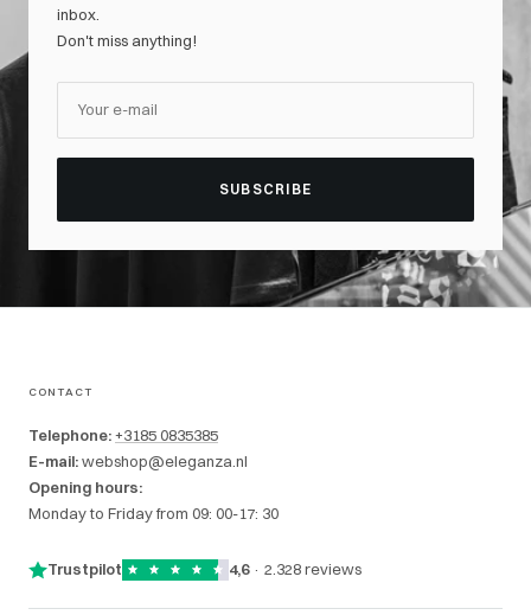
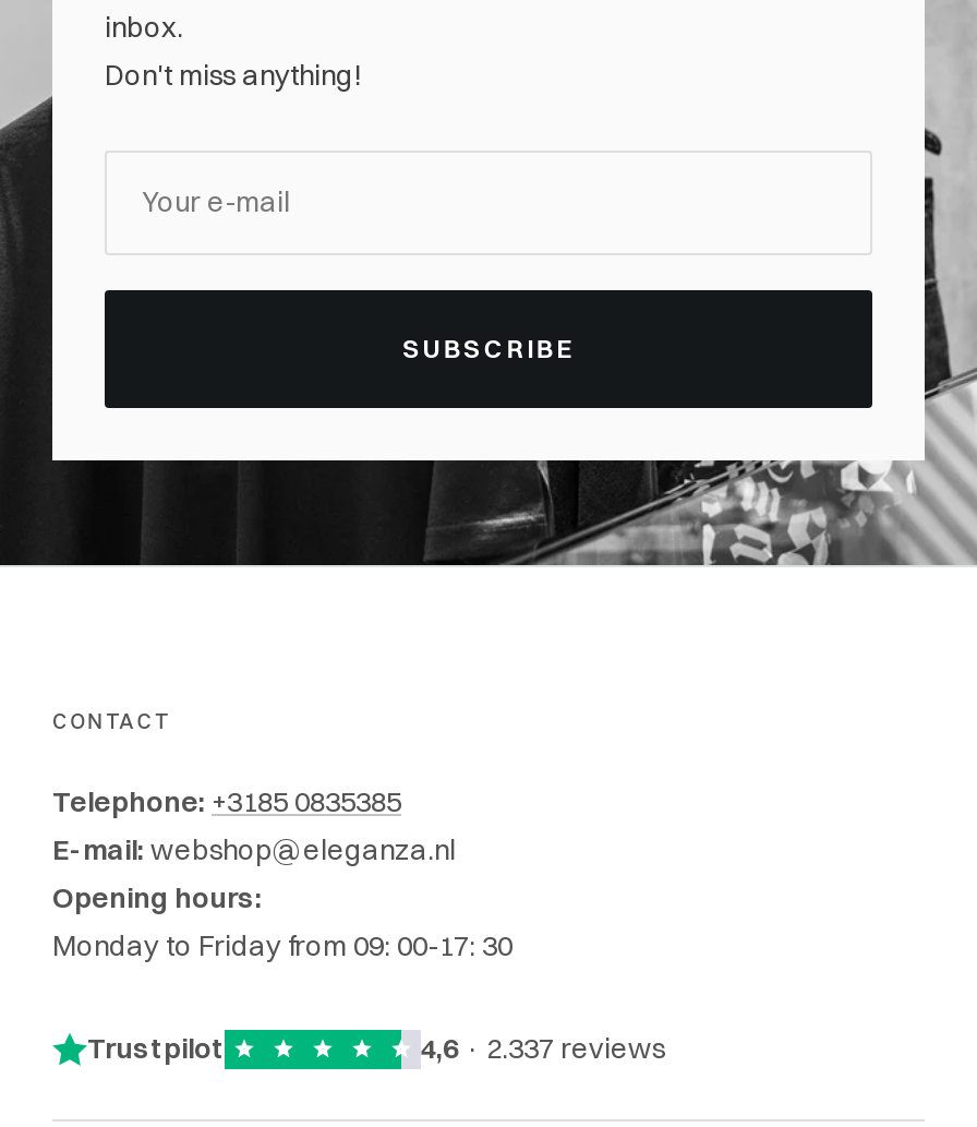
[229,560,362,579] 4,6 · 2.328 reviews -> [421,1031,665,1065] 4,6 · 2.337 reviews

